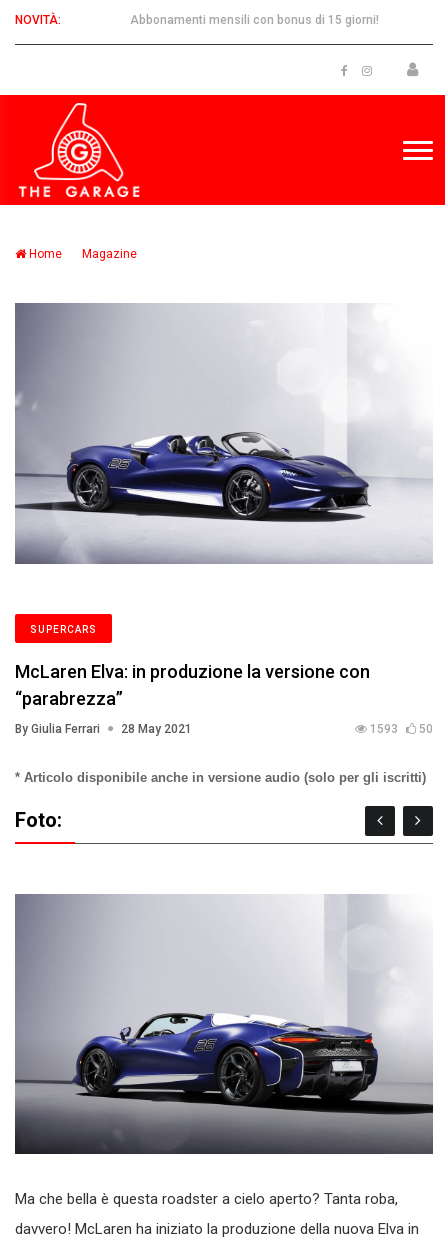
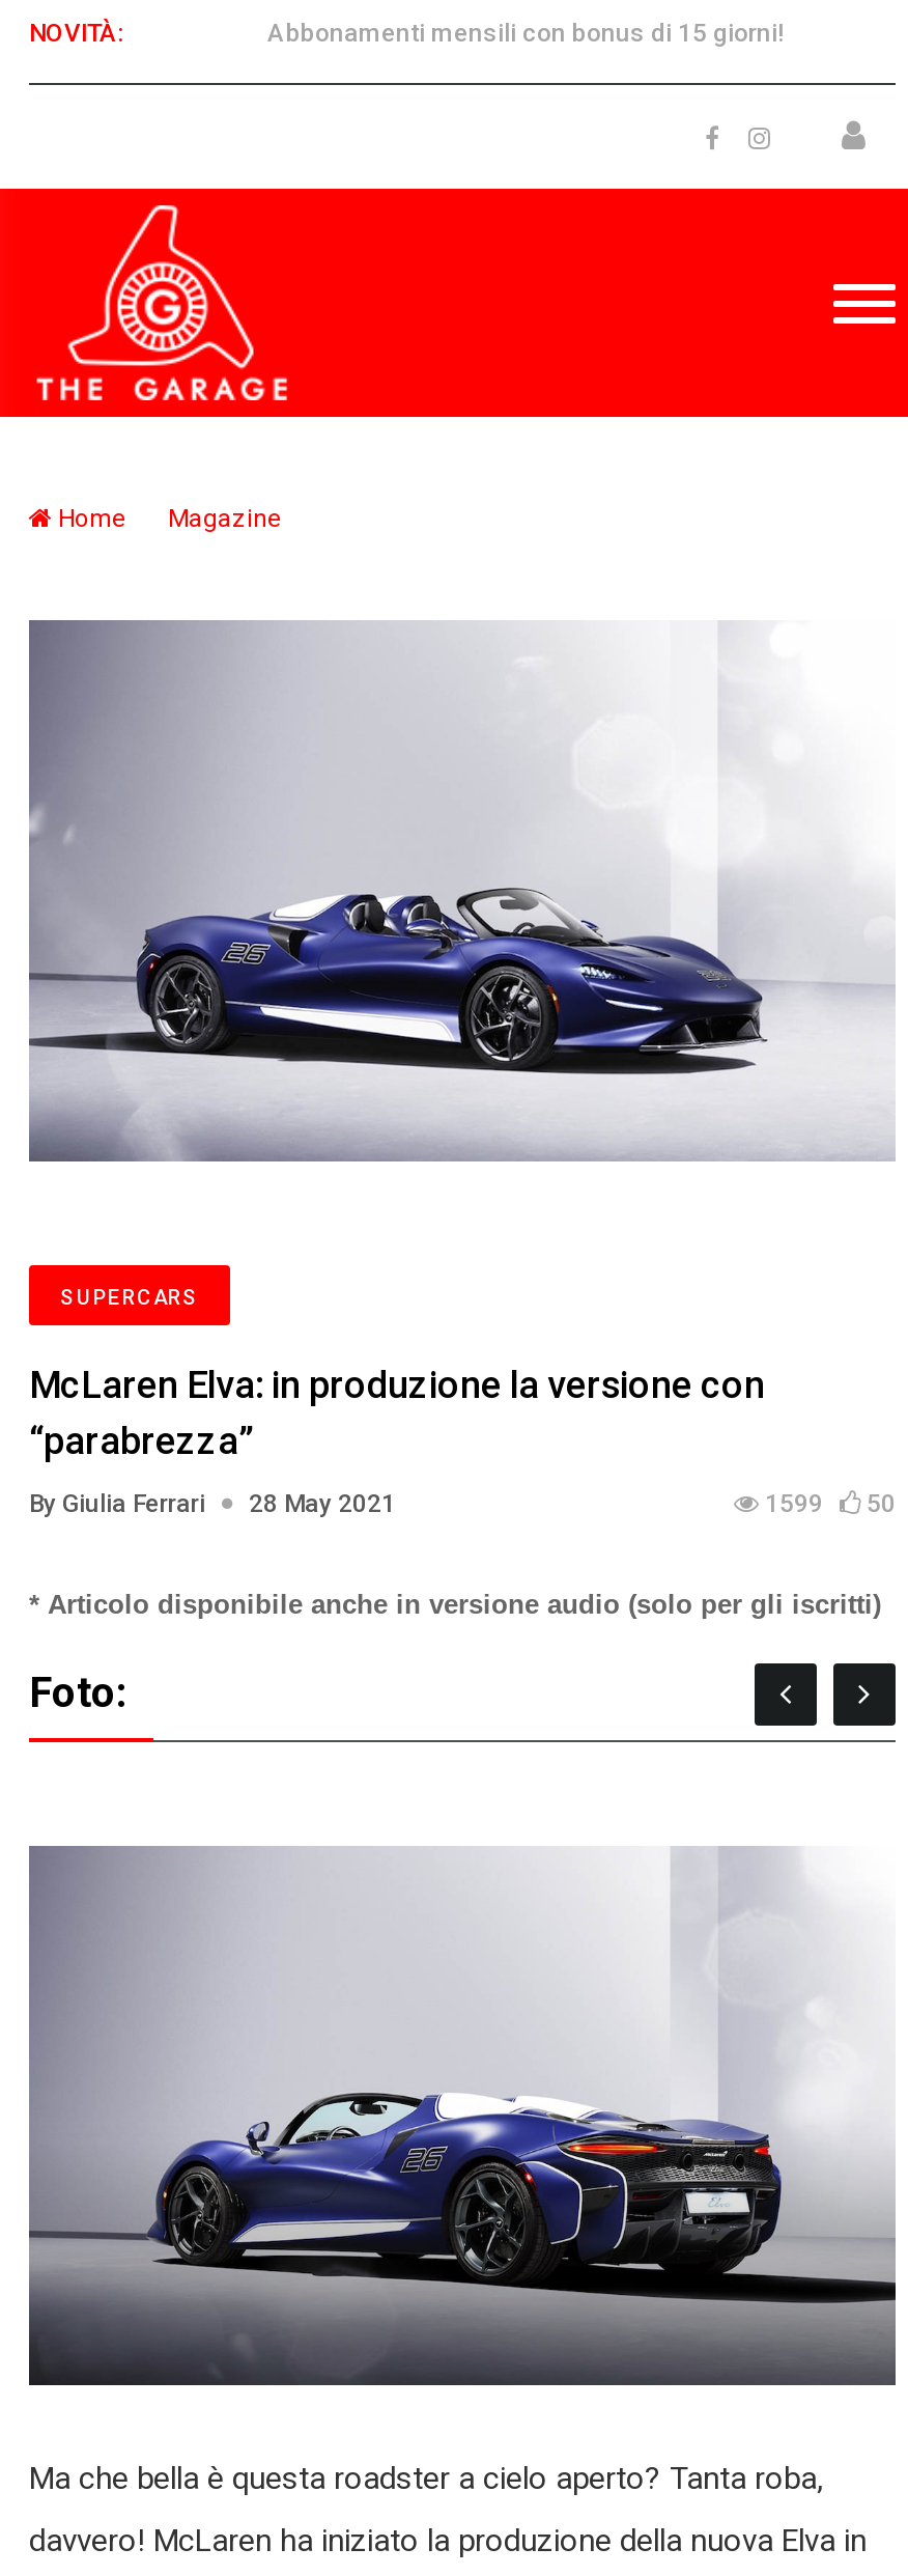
[367,722,433,736] 1593 50 -> [759,1490,896,1519] 1599 50

